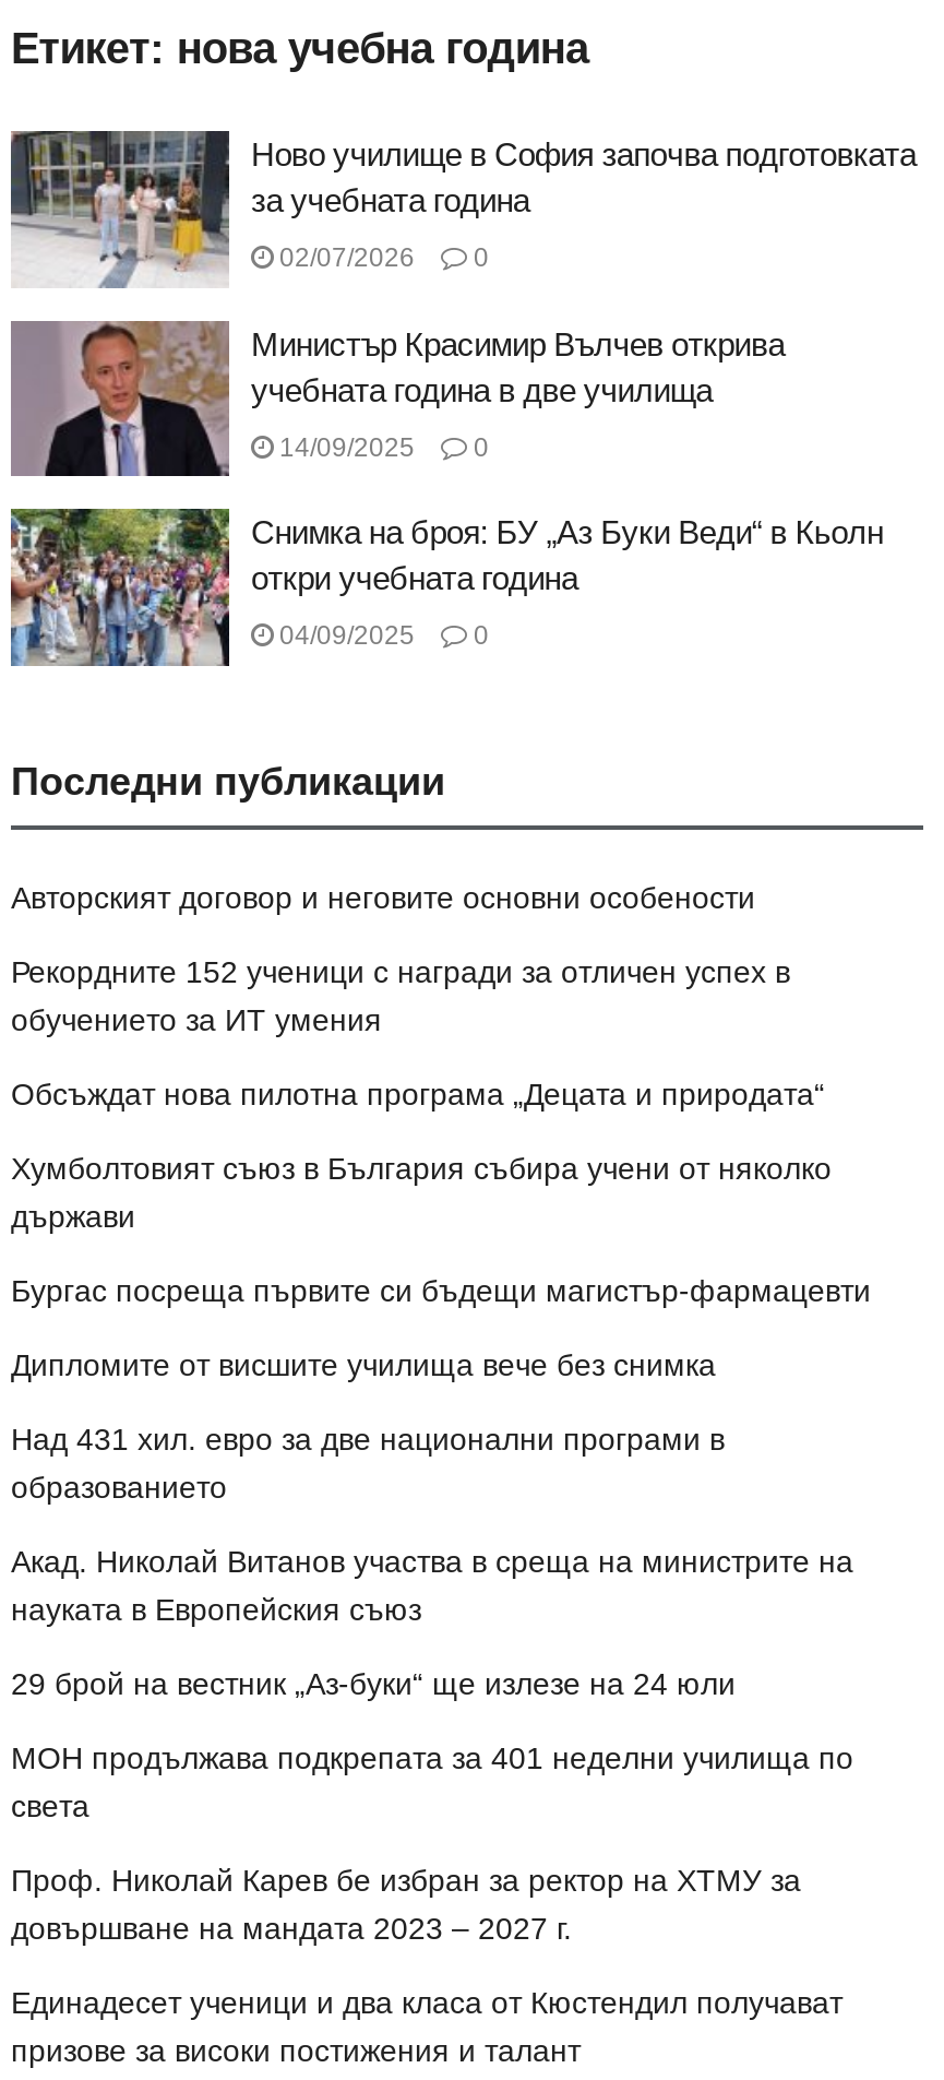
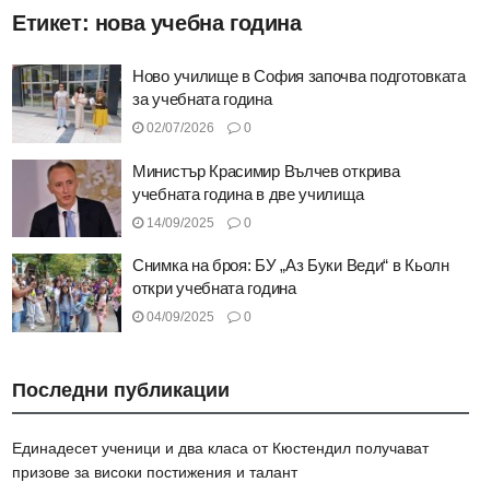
[11,879,871,1945] Авторският договор и неговите основни особености | Рекордните 152 ученици с награди за отличен успех в | обучението за ИТ умения | Обсъждат нова пилотна програма „Децата и природата“ | Хумболтовият съюз в България събира учени от няколко | държави | Бургас посреща първите си бъдещи магистър-фармацевти | Дипломите от висшите училища вече без снимка | Над 431 хил. евро за две национални програми в | образованието | Акад. Николай Витанов участва в среща на министрите на | науката в Европейския съюз | 29 брой на вестник „Аз-буки“ ще излезе на 24 юли | МОН продължава подкрепата за 401 неделни училища по | света | Проф. Николай Карев бе избран за ректор на ХТМУ за | довършване на мандата 2023 – 2027 г. -> none

